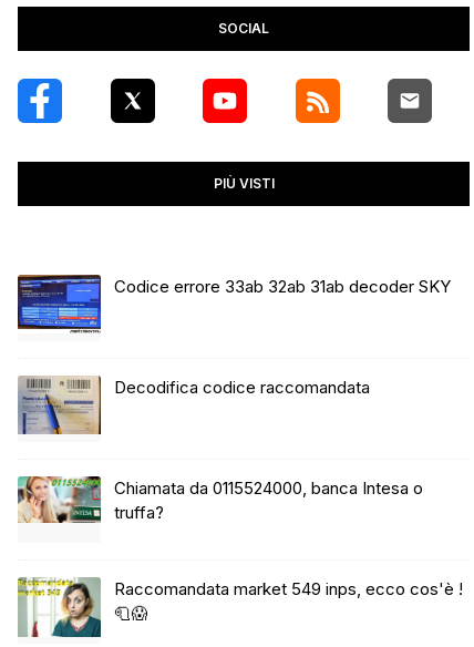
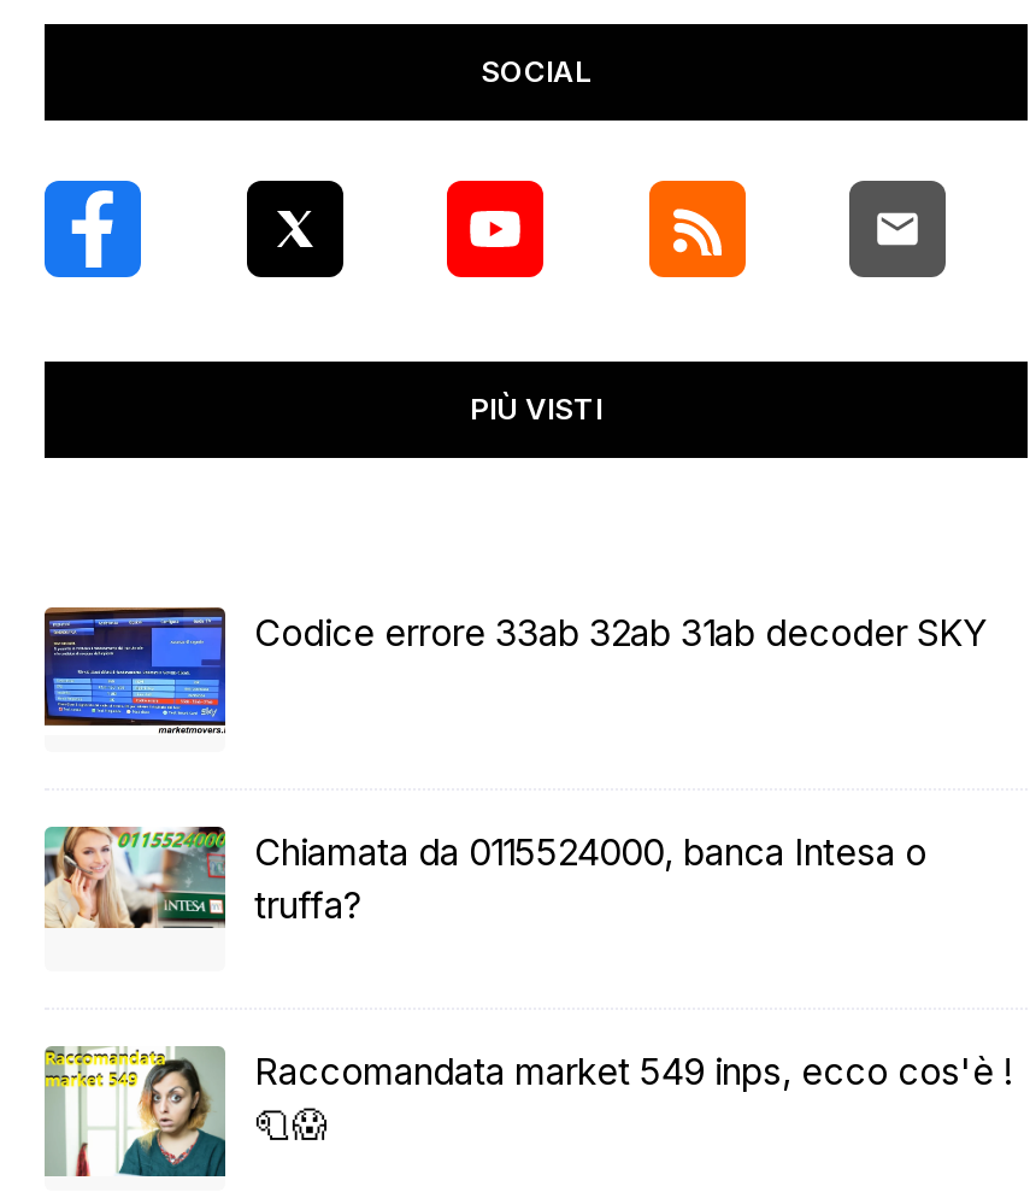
[18,376,370,435] [image] | Decodifica codice raccomandata -> none

